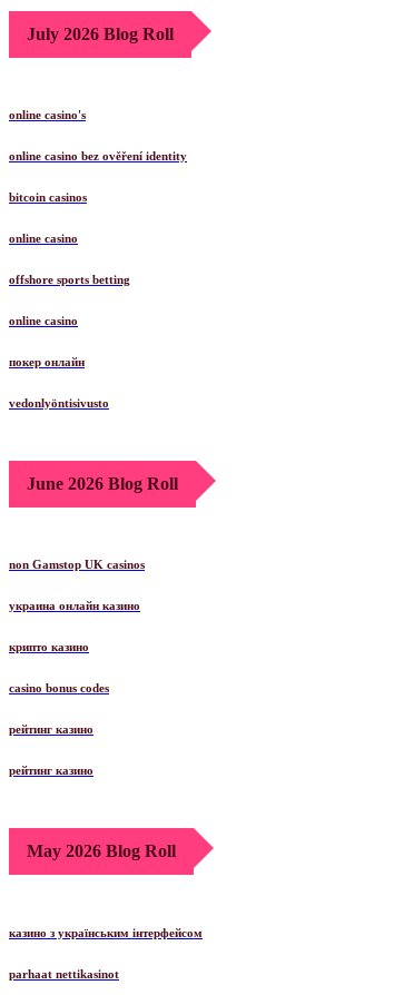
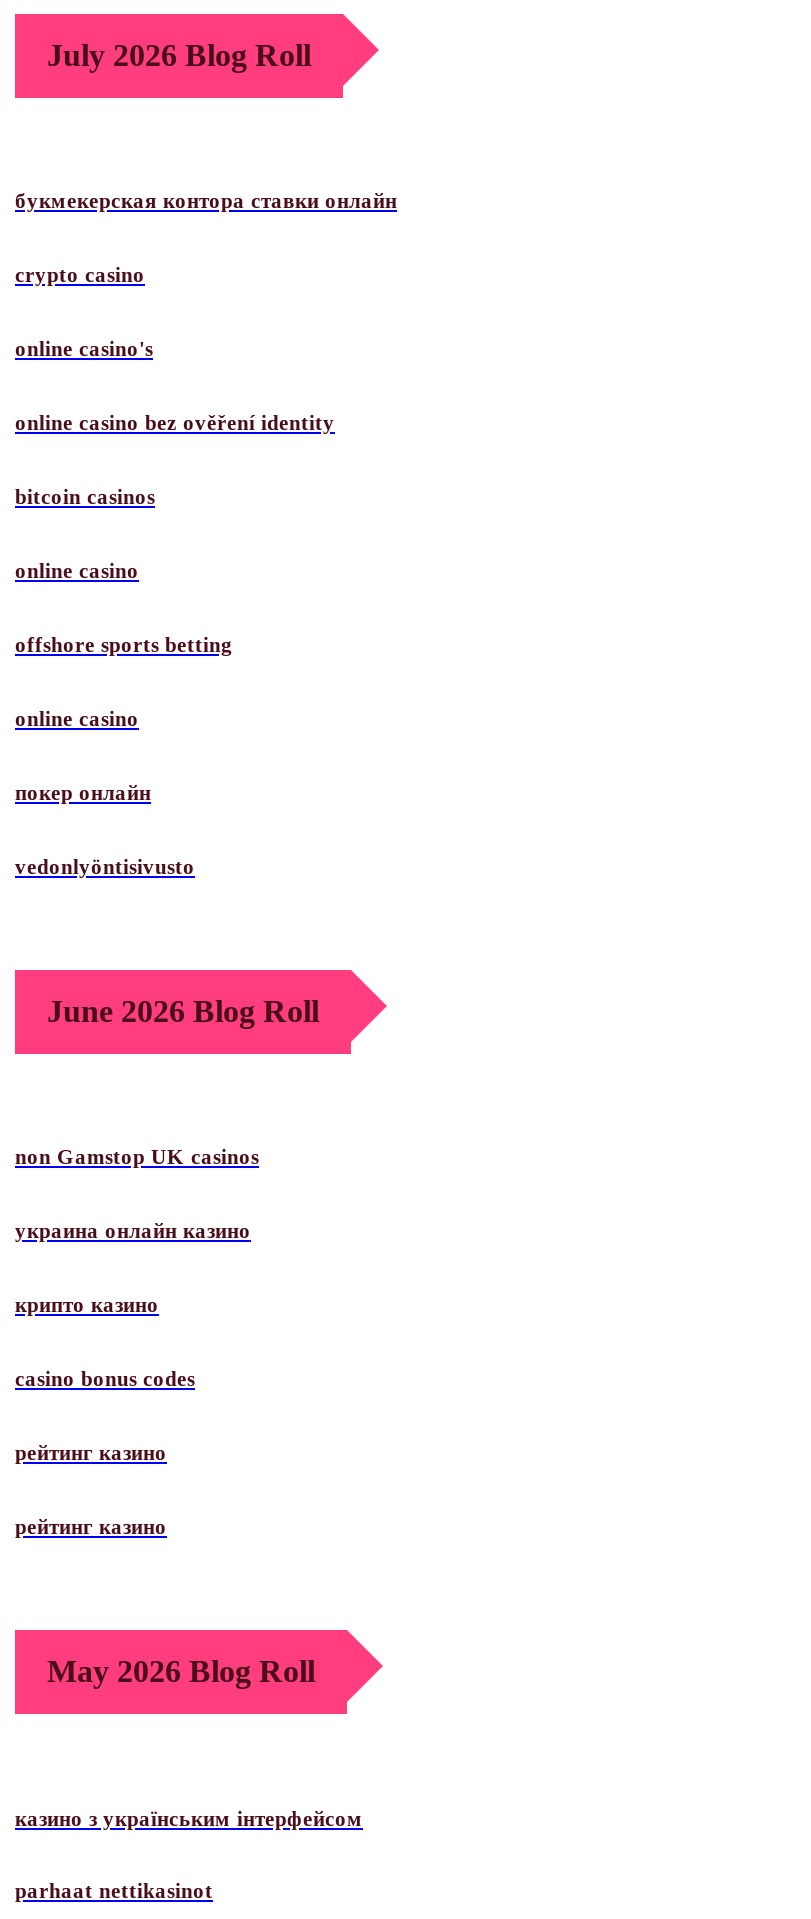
none -> [15,188,397,286] букмекерская контора ставки онлайн | crypto casino

